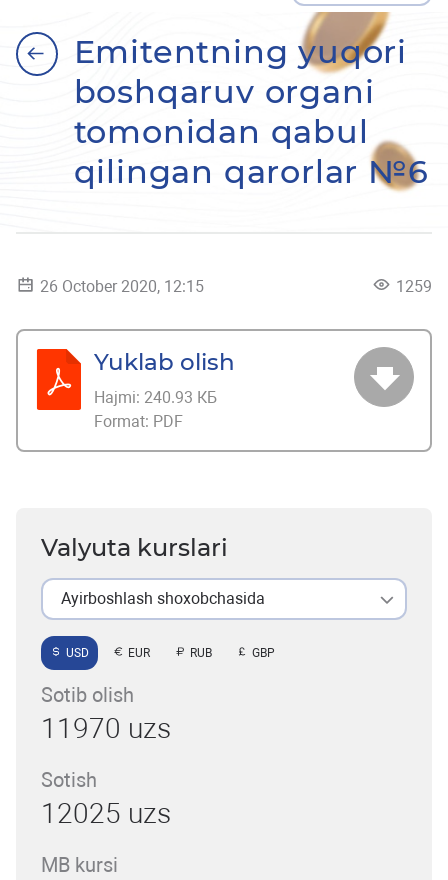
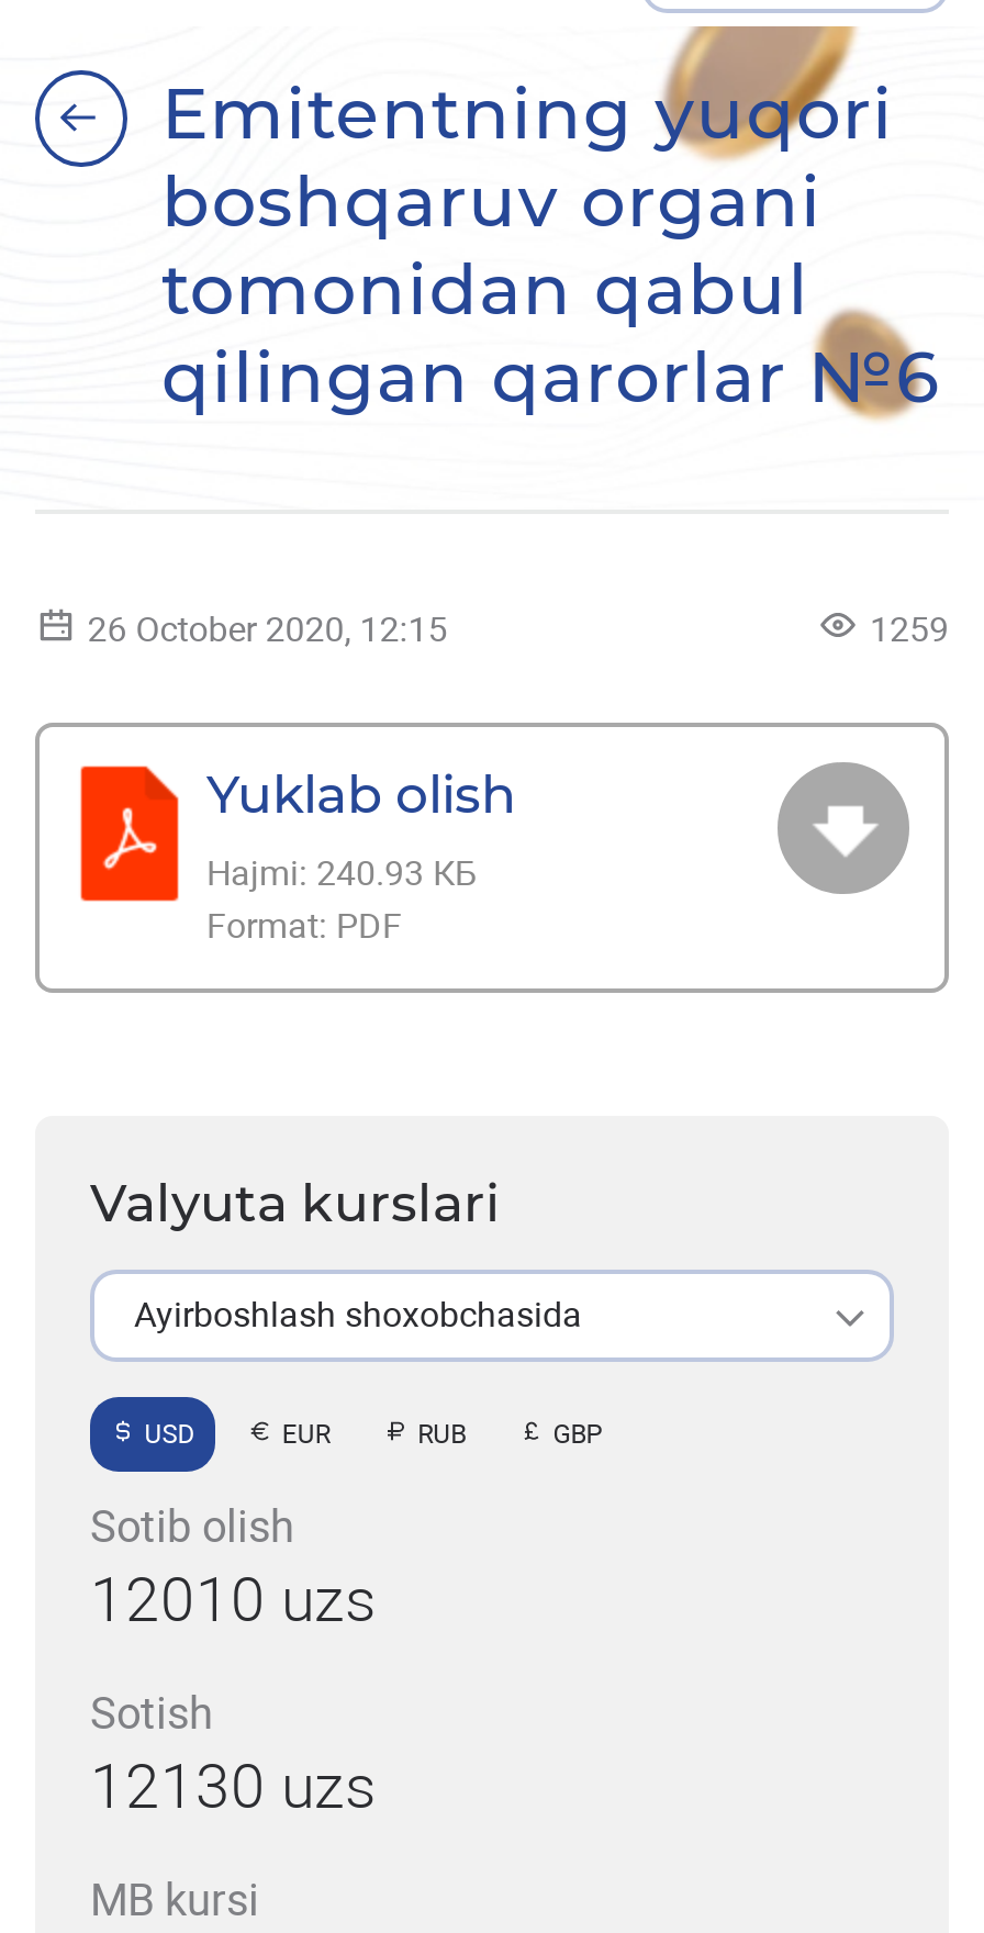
[41,712,171,745] 11970 uzs -> [90,1564,376,1636] 12010 uzs
[41,797,171,830] 12025 uzs -> [90,1751,376,1823] 12130 uzs

